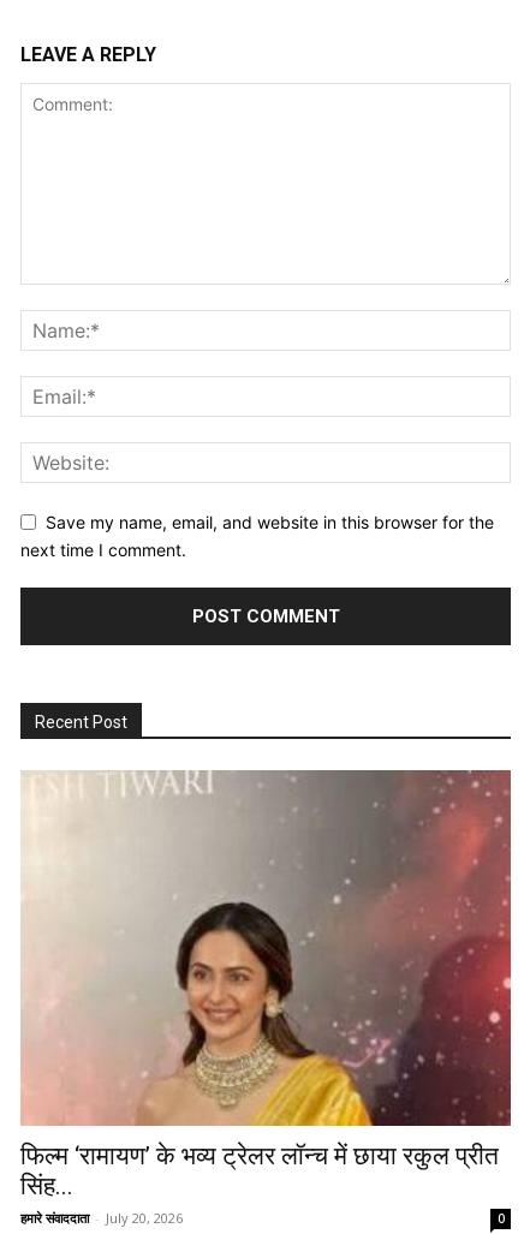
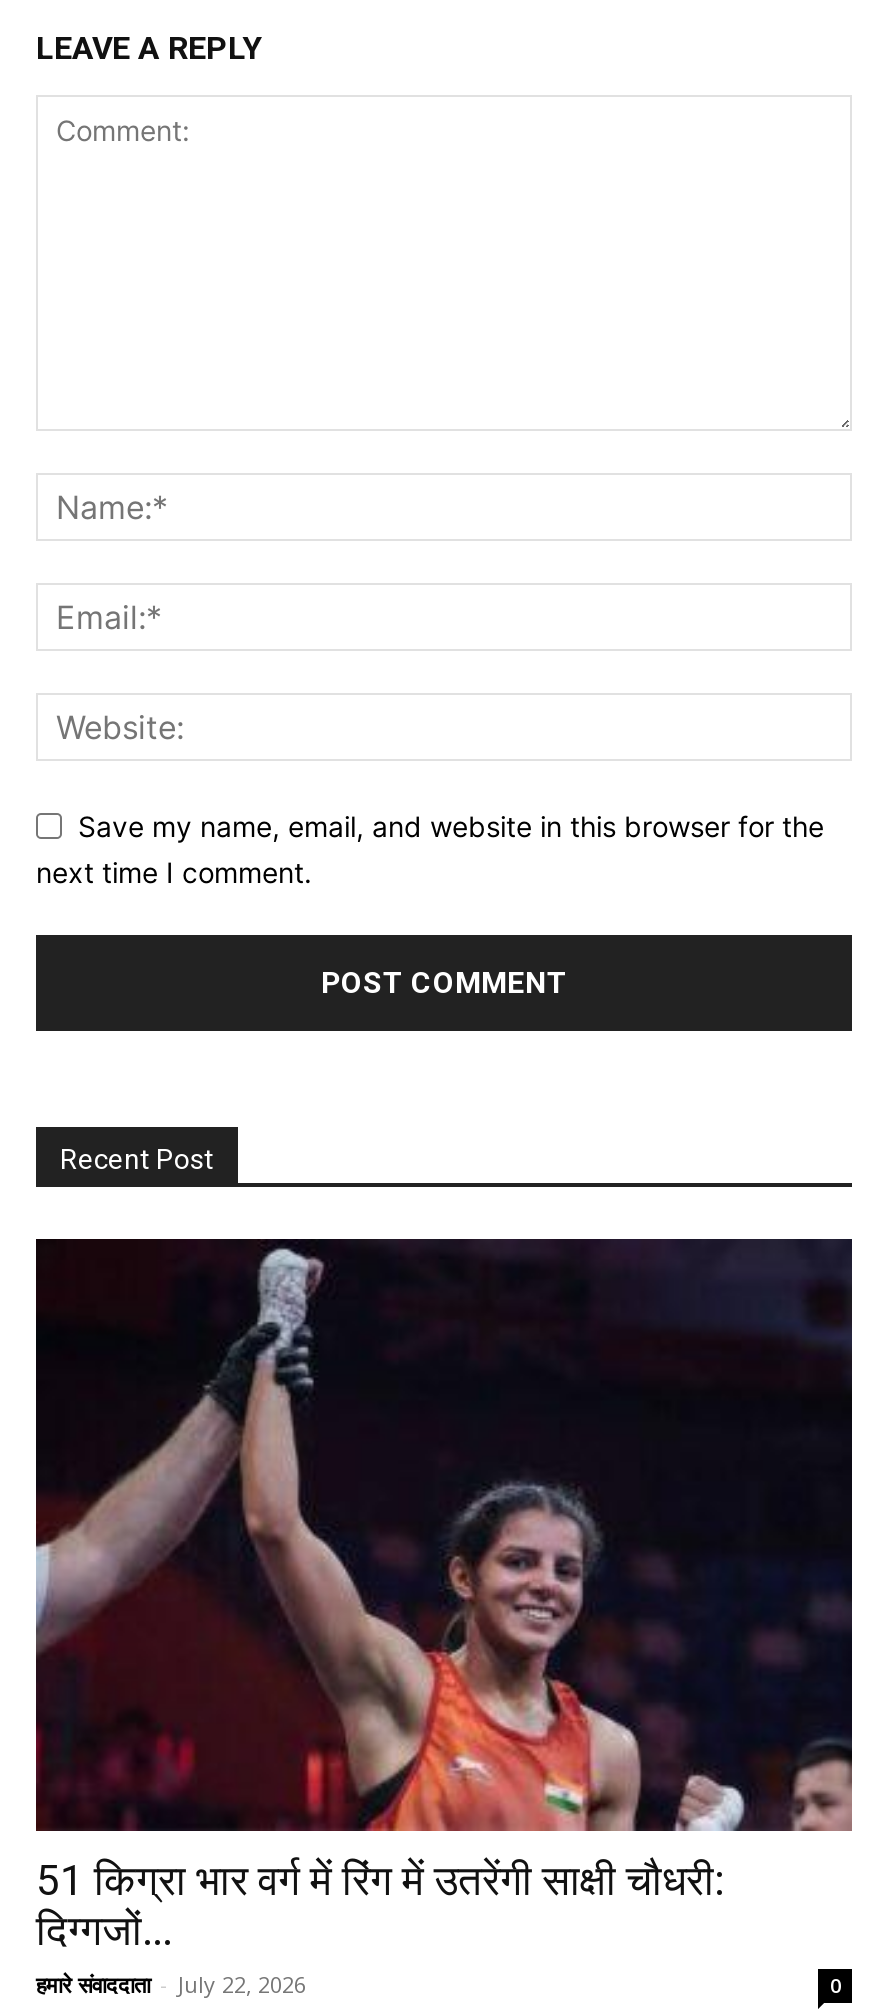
[20,769,512,1227] [image] | फिल्म ‘रामायण’ के भव्य ट्रेलर लॉन्च में छाया रकुल प्रीत | सिंह... | हमारे संवाददाता - July 20, 2026 -> [34,1237,854,1999] [image] | 51 किग्रा भार वर्ग में रिंग में उतरेंगी साक्षी चौधरी: | दिग्गजों... | हमारे संवाददाता - July 22, 2026

